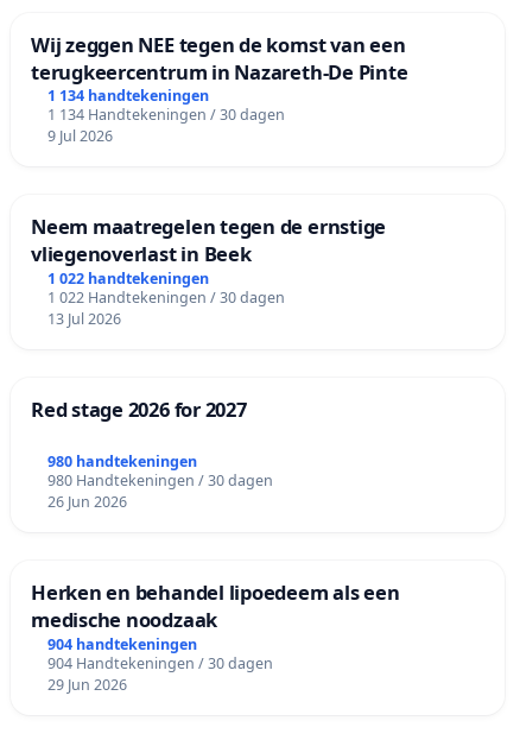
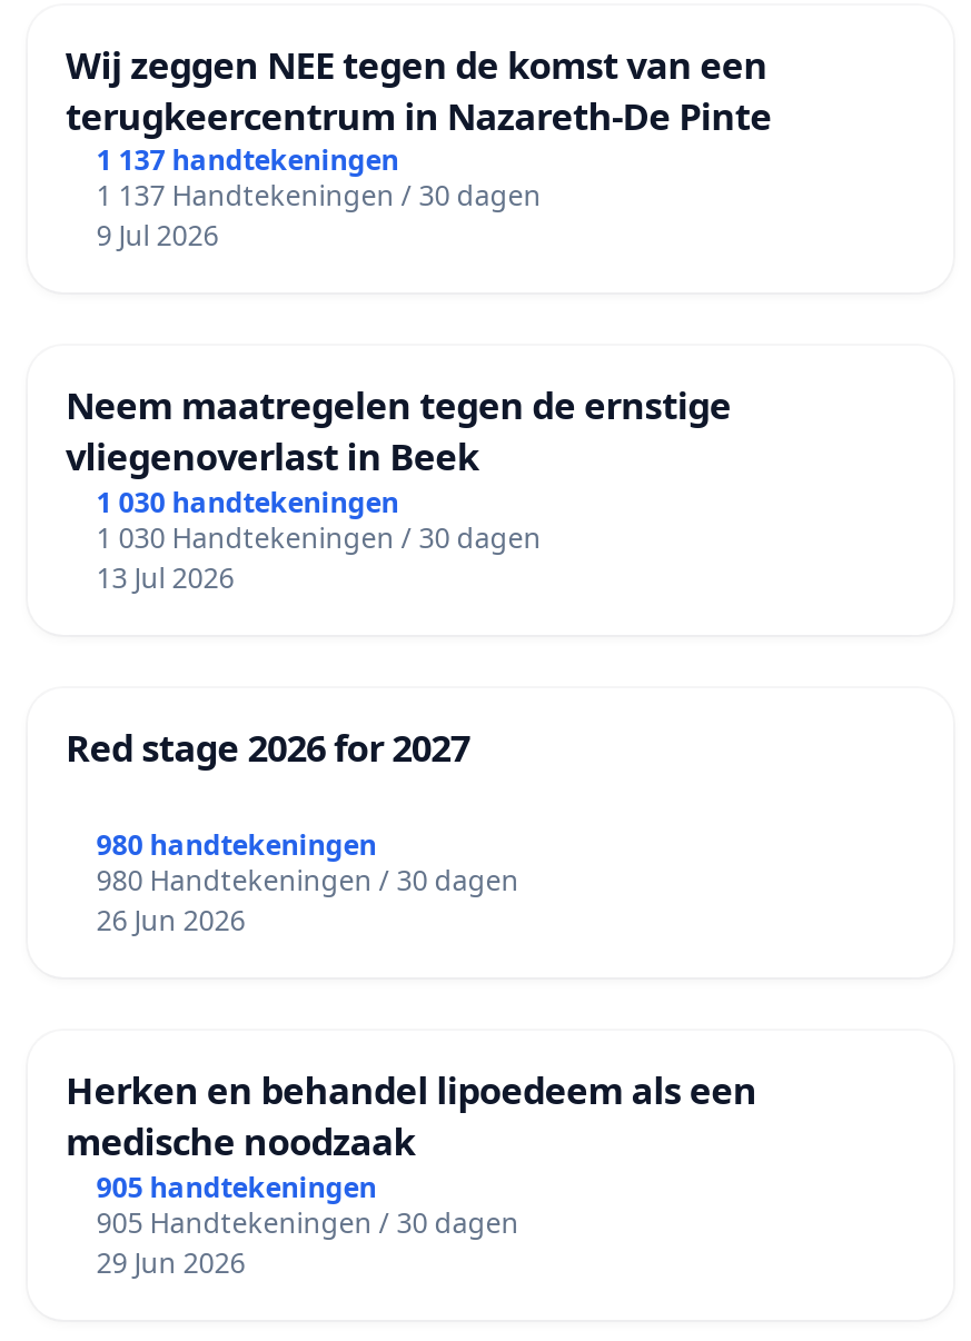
[47,86,209,106] 1 134 handtekeningen -> [96,142,399,180] 1 137 handtekeningen
[47,105,285,125] 1 134 Handtekeningen / 30 dagen -> [96,178,541,216] 1 137 Handtekeningen / 30 dagen
[47,269,209,289] 1 022 handtekeningen -> [96,484,399,522] 1 030 handtekeningen
[47,288,285,308] 1 022 Handtekeningen / 30 dagen -> [96,520,541,558] 1 030 Handtekeningen / 30 dagen
[47,634,197,654] 904 handtekeningen -> [96,1169,377,1206] 905 handtekeningen
[47,653,273,673] 904 Handtekeningen / 30 dagen -> [96,1204,519,1242] 905 Handtekeningen / 30 dagen

